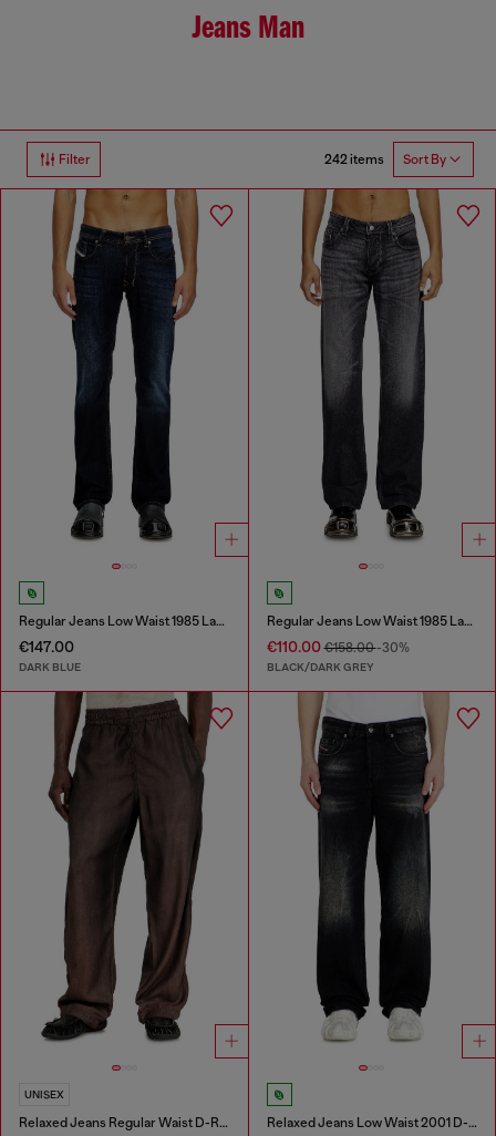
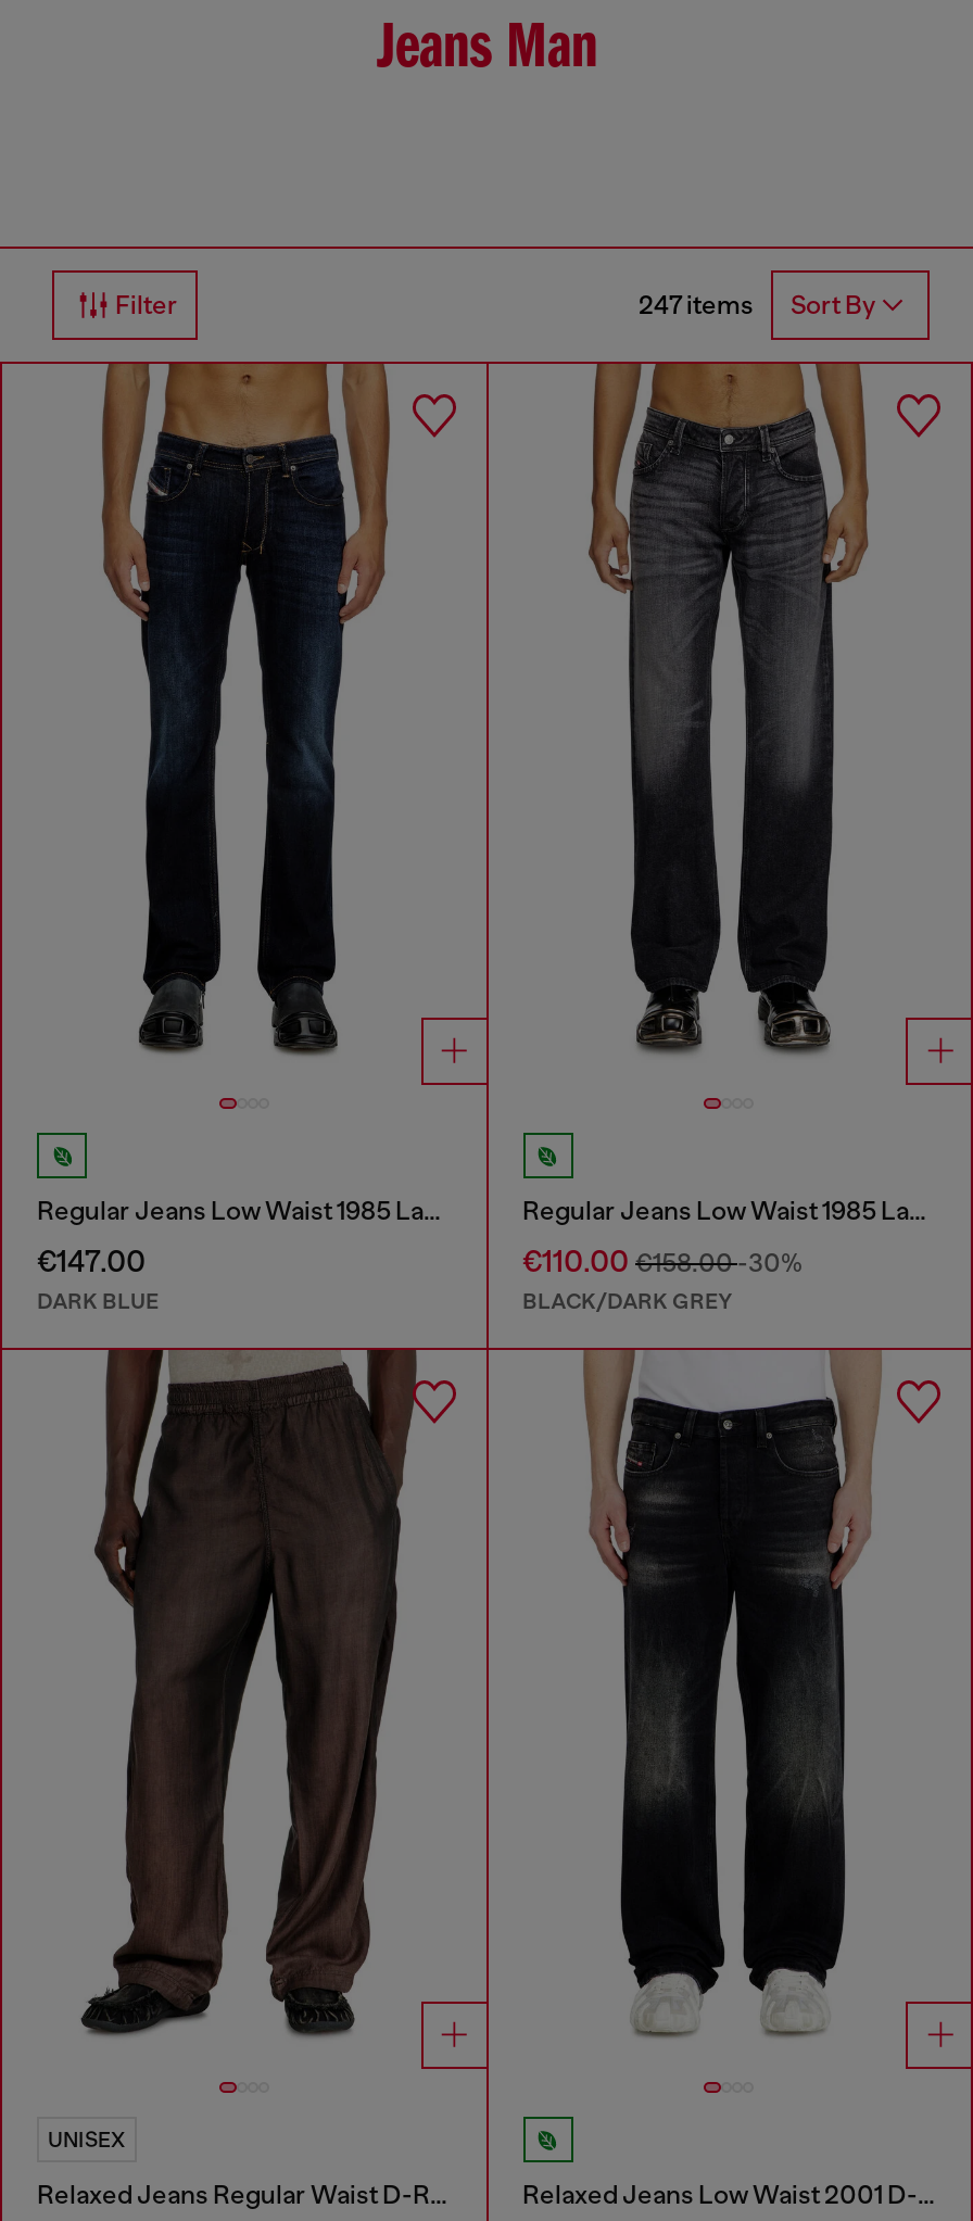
[324,152,446,168] 242 items Sort By -> [639,290,875,321] 247 items Sort By

